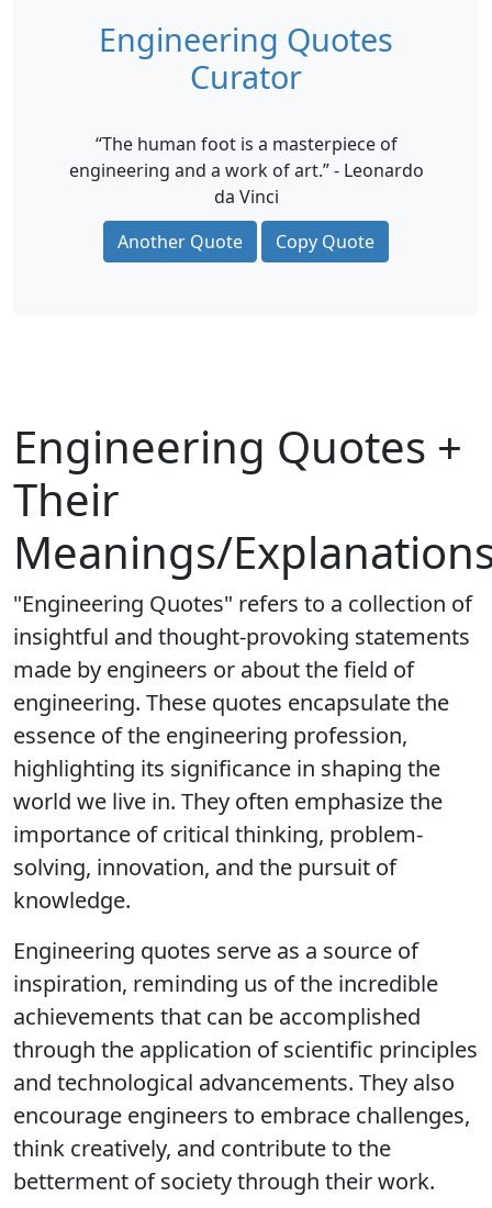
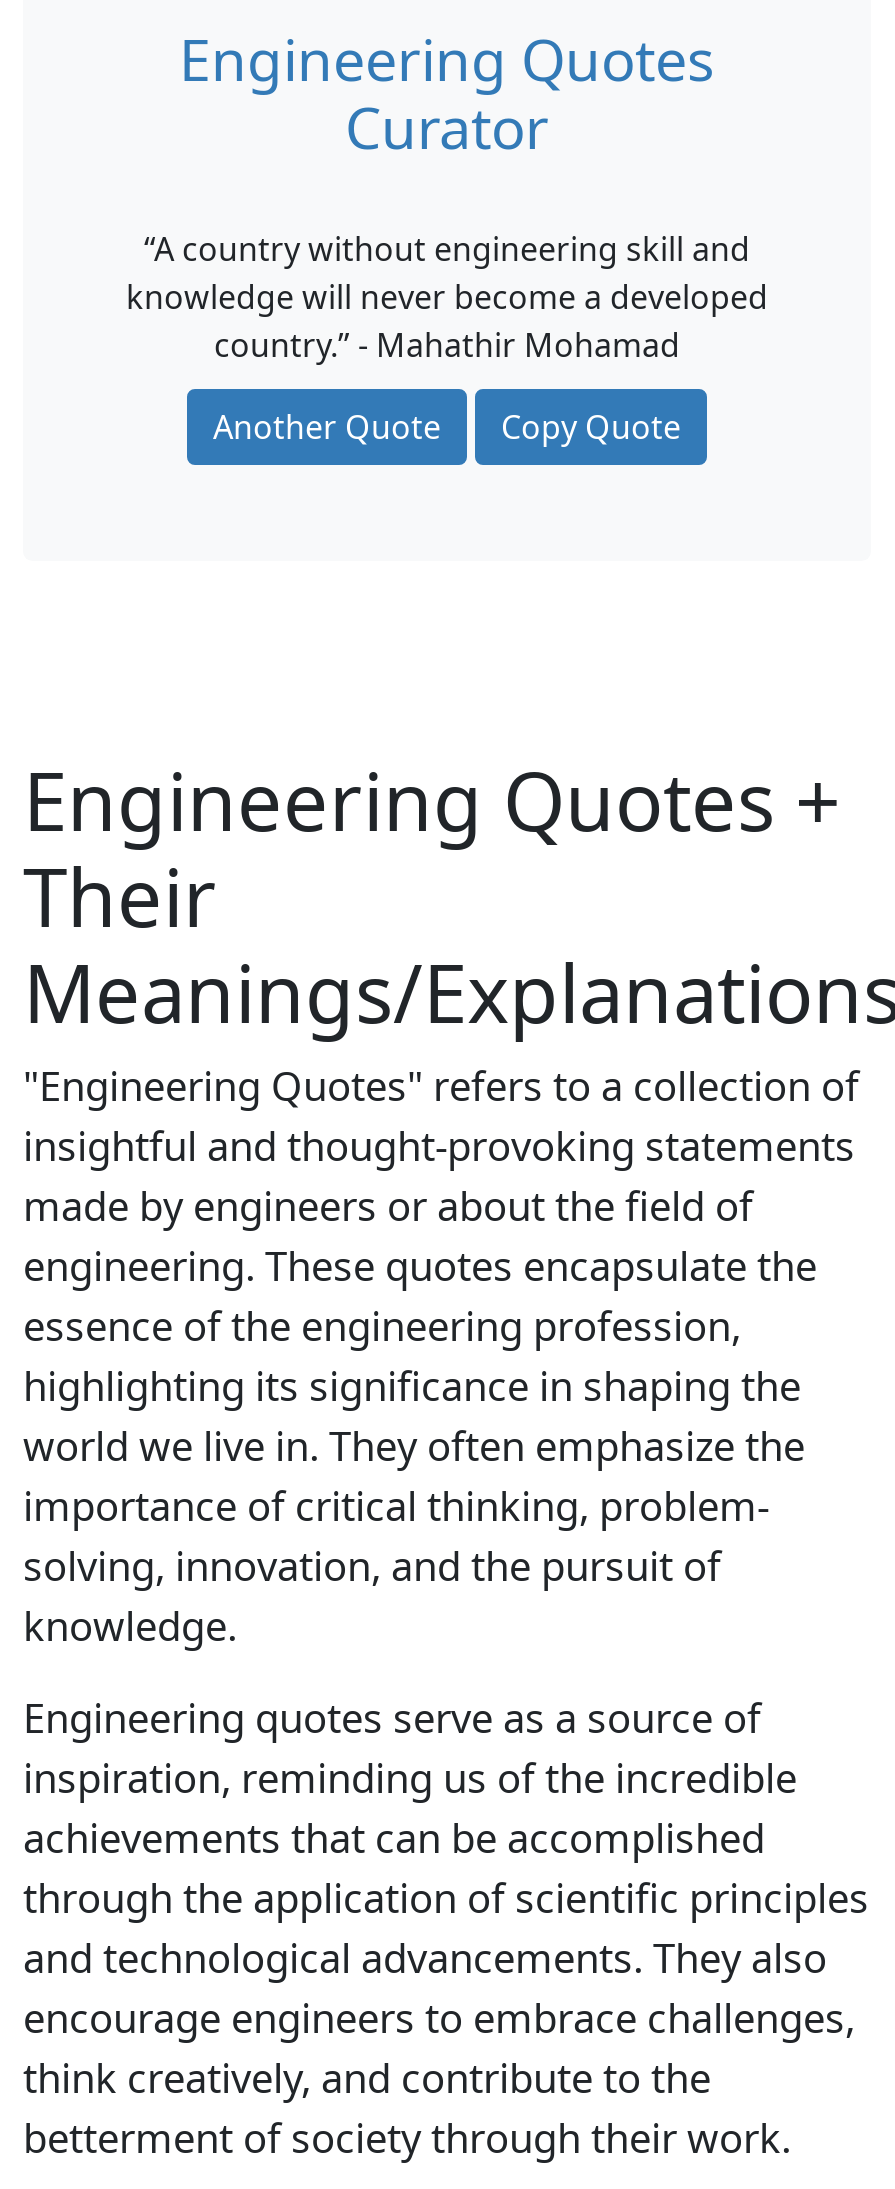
[69,132,423,209] “The human foot is a masterpiece of | engineering and a work of art.” - Leonardo | da Vinci -> [126,227,768,367] “A country without engineering skill and | knowledge will never become a developed | country.” - Mahathir Mohamad

